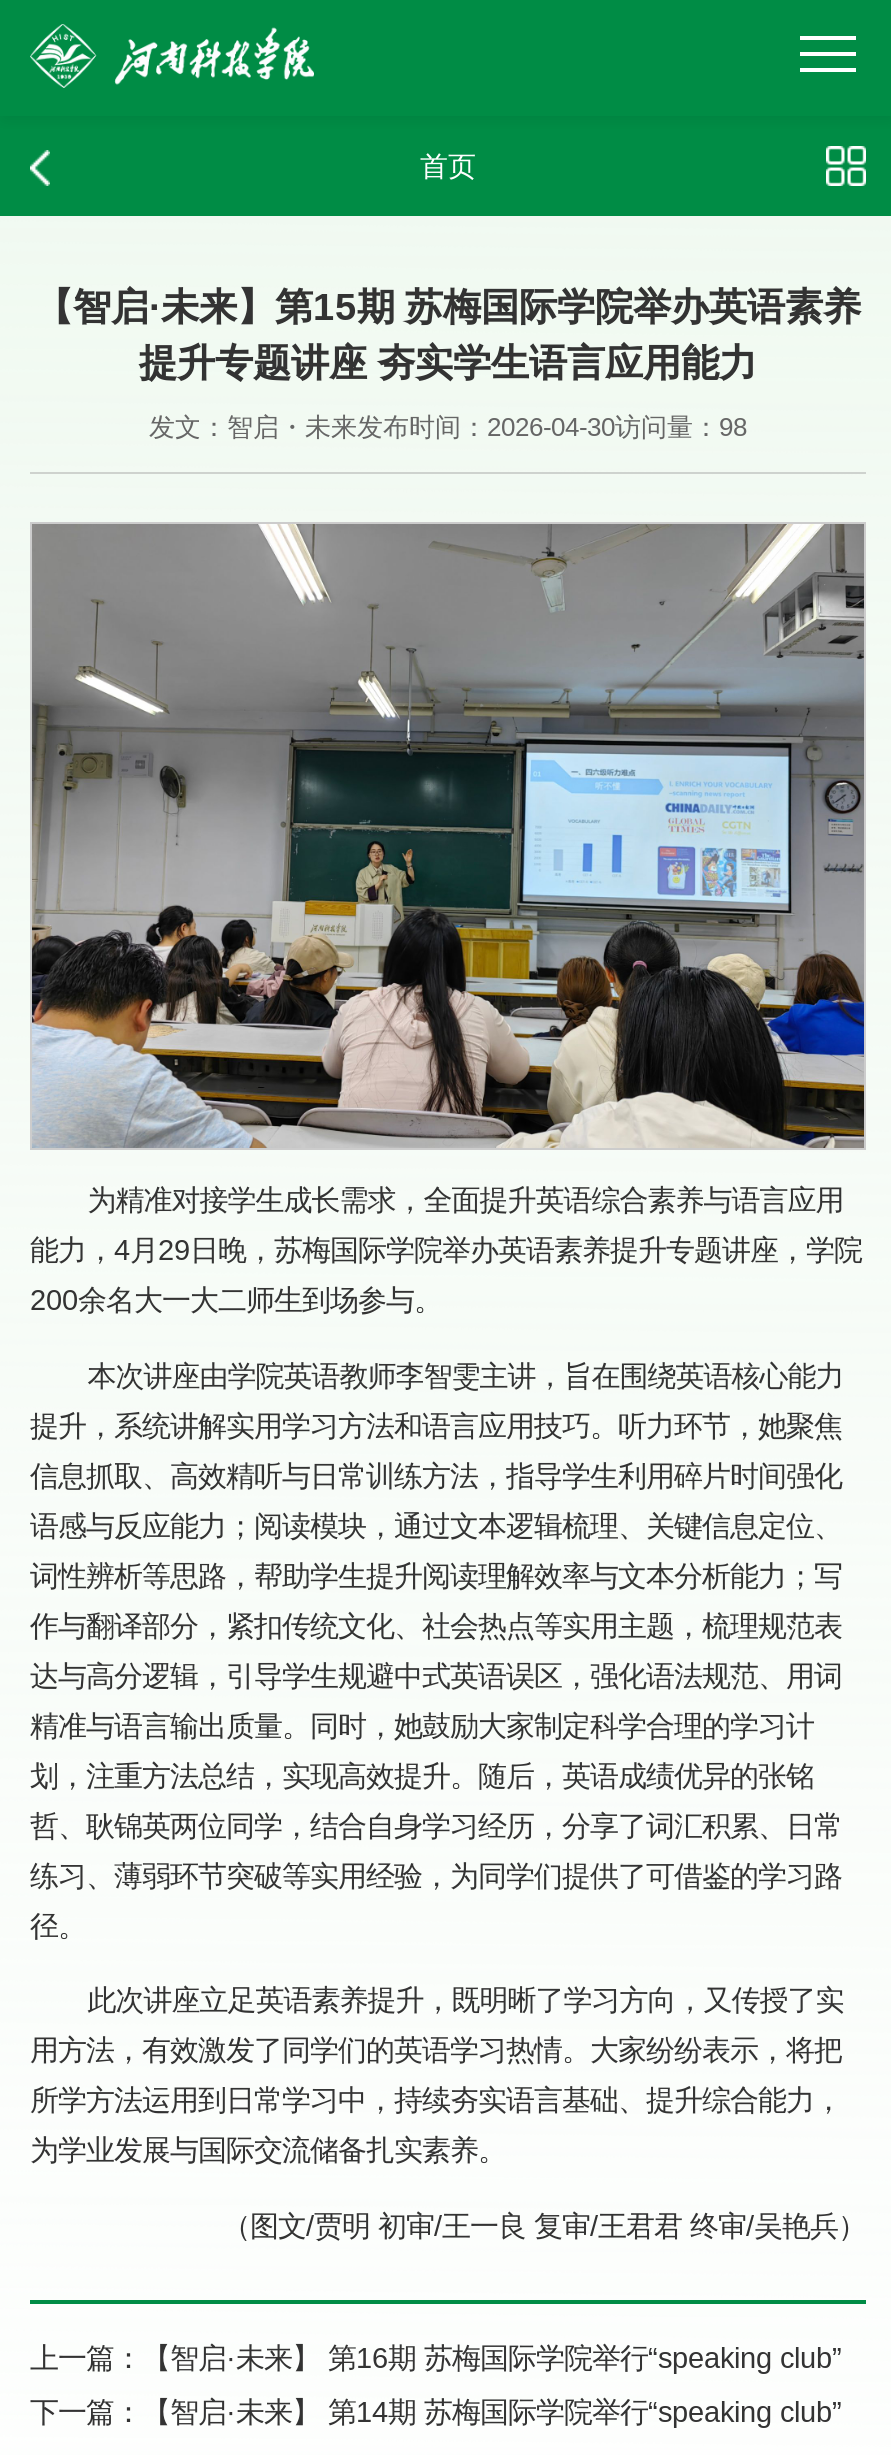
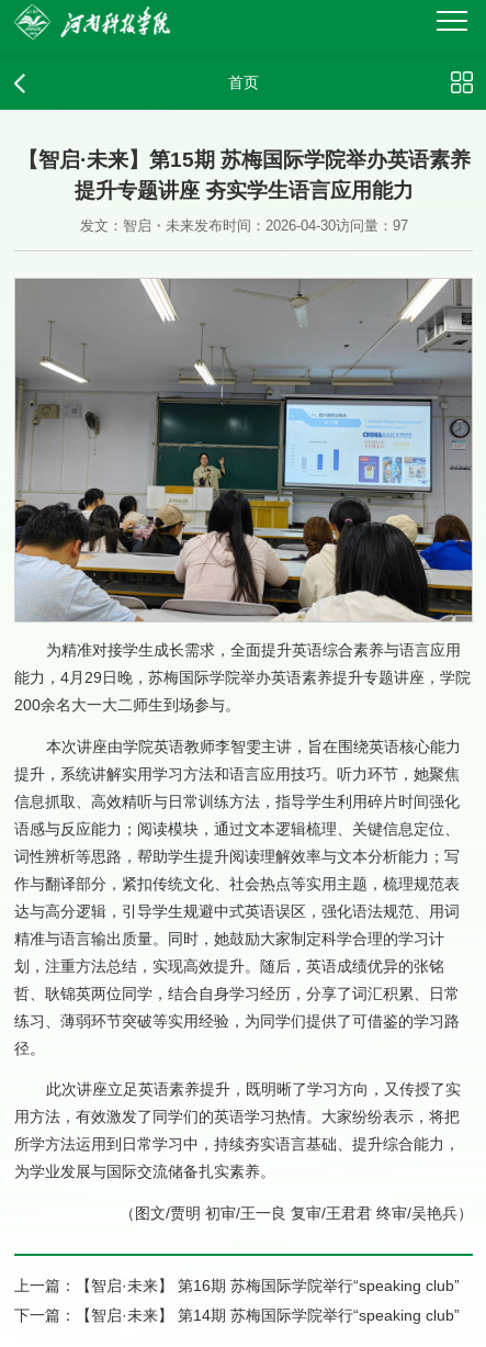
[149,412,747,442] 发文：智启・未来发布时间：2026-04-30访问量：98 -> [80,217,408,234] 发文：智启・未来发布时间：2026-04-30访问量：97

